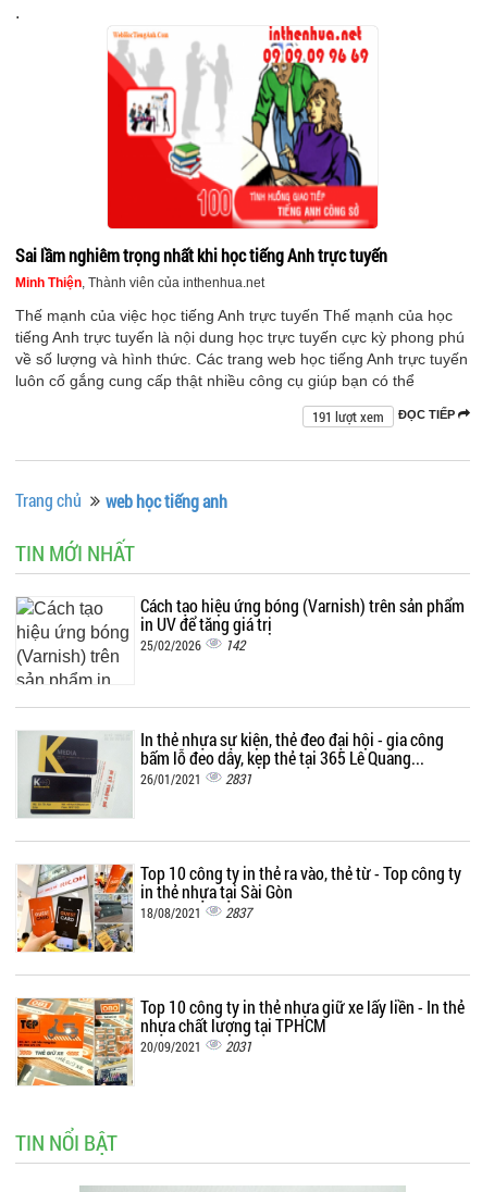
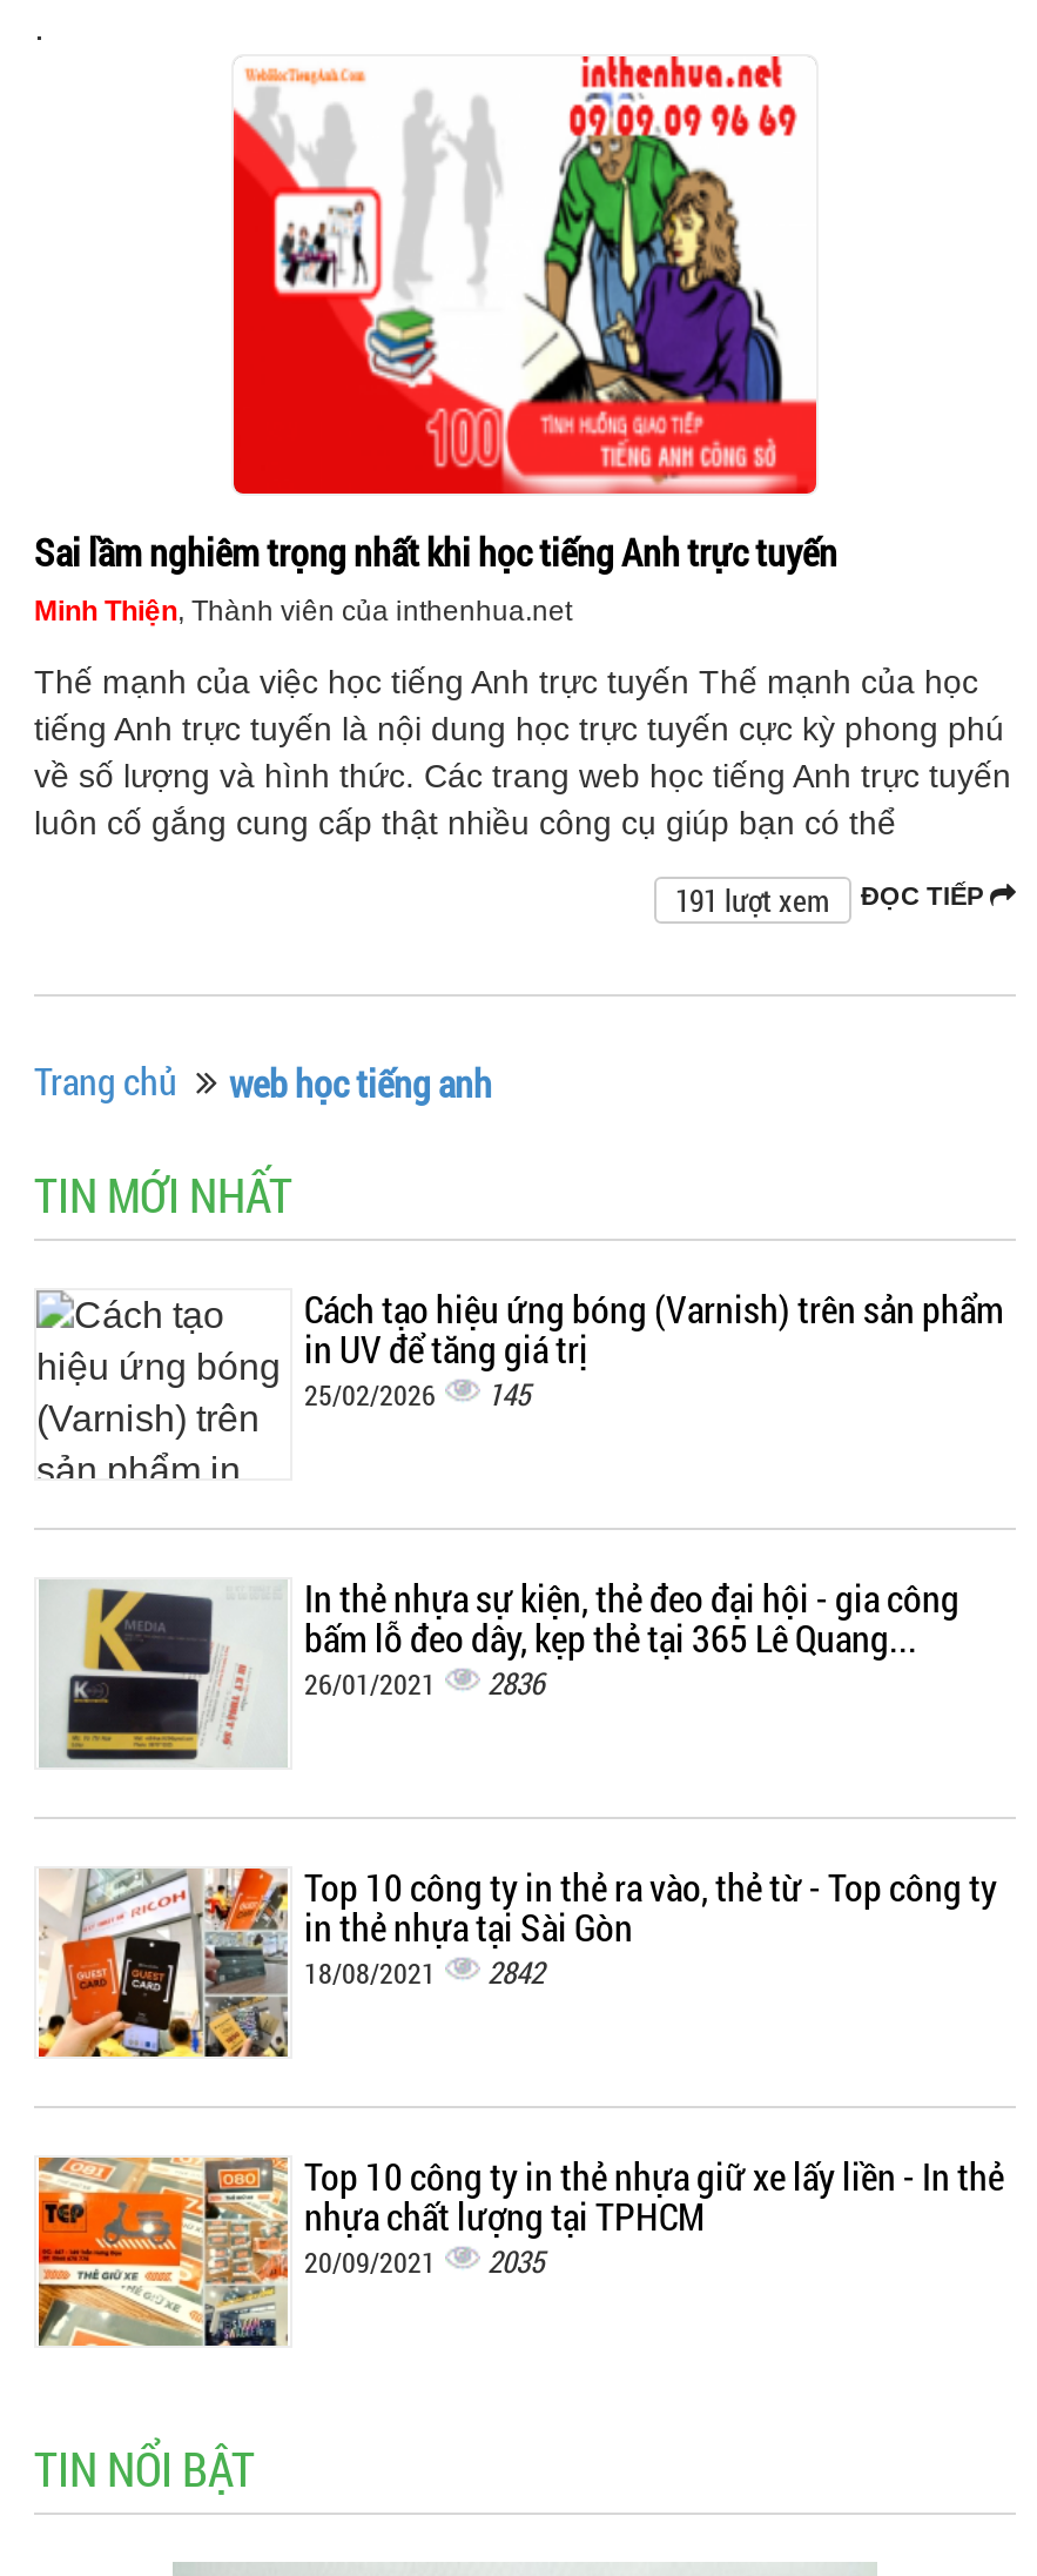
[140,635,245,655] 25/02/2026 142 -> [304,1373,530,1415] 25/02/2026 145
[140,769,251,789] 26/01/2021 2831 -> [304,1662,544,1704] 26/01/2021 2836
[140,903,251,922] 18/08/2021 2837 -> [304,1951,544,1993] 18/08/2021 2842
[140,1037,251,1056] 20/09/2021 2031 -> [304,2240,544,2282] 20/09/2021 2035

